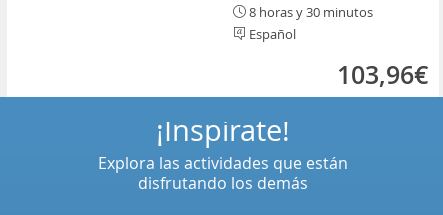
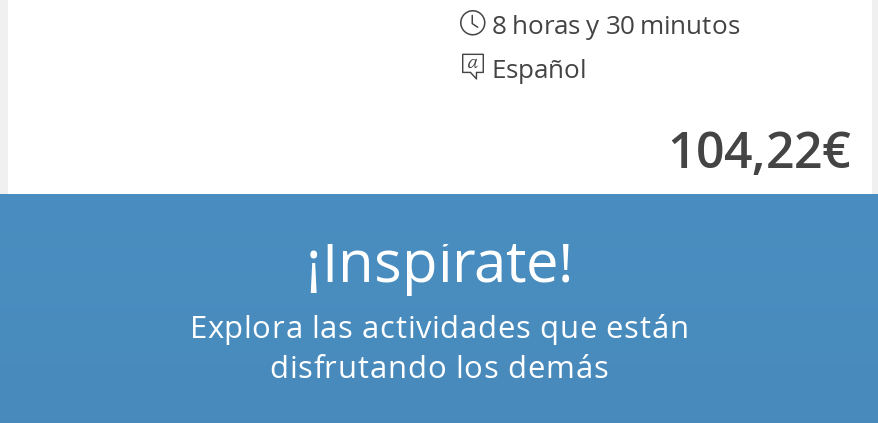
[337,58,429,92] 103,96€ -> [668,116,852,184] 104,22€

